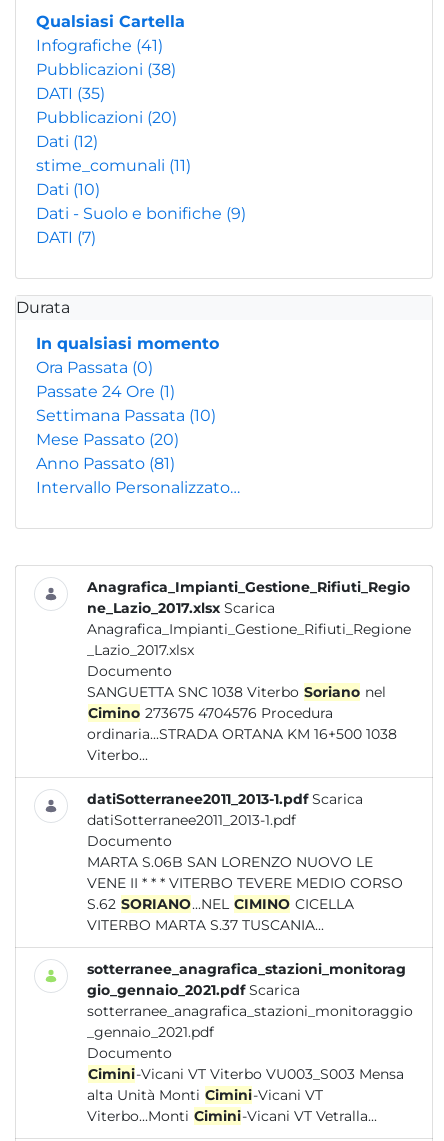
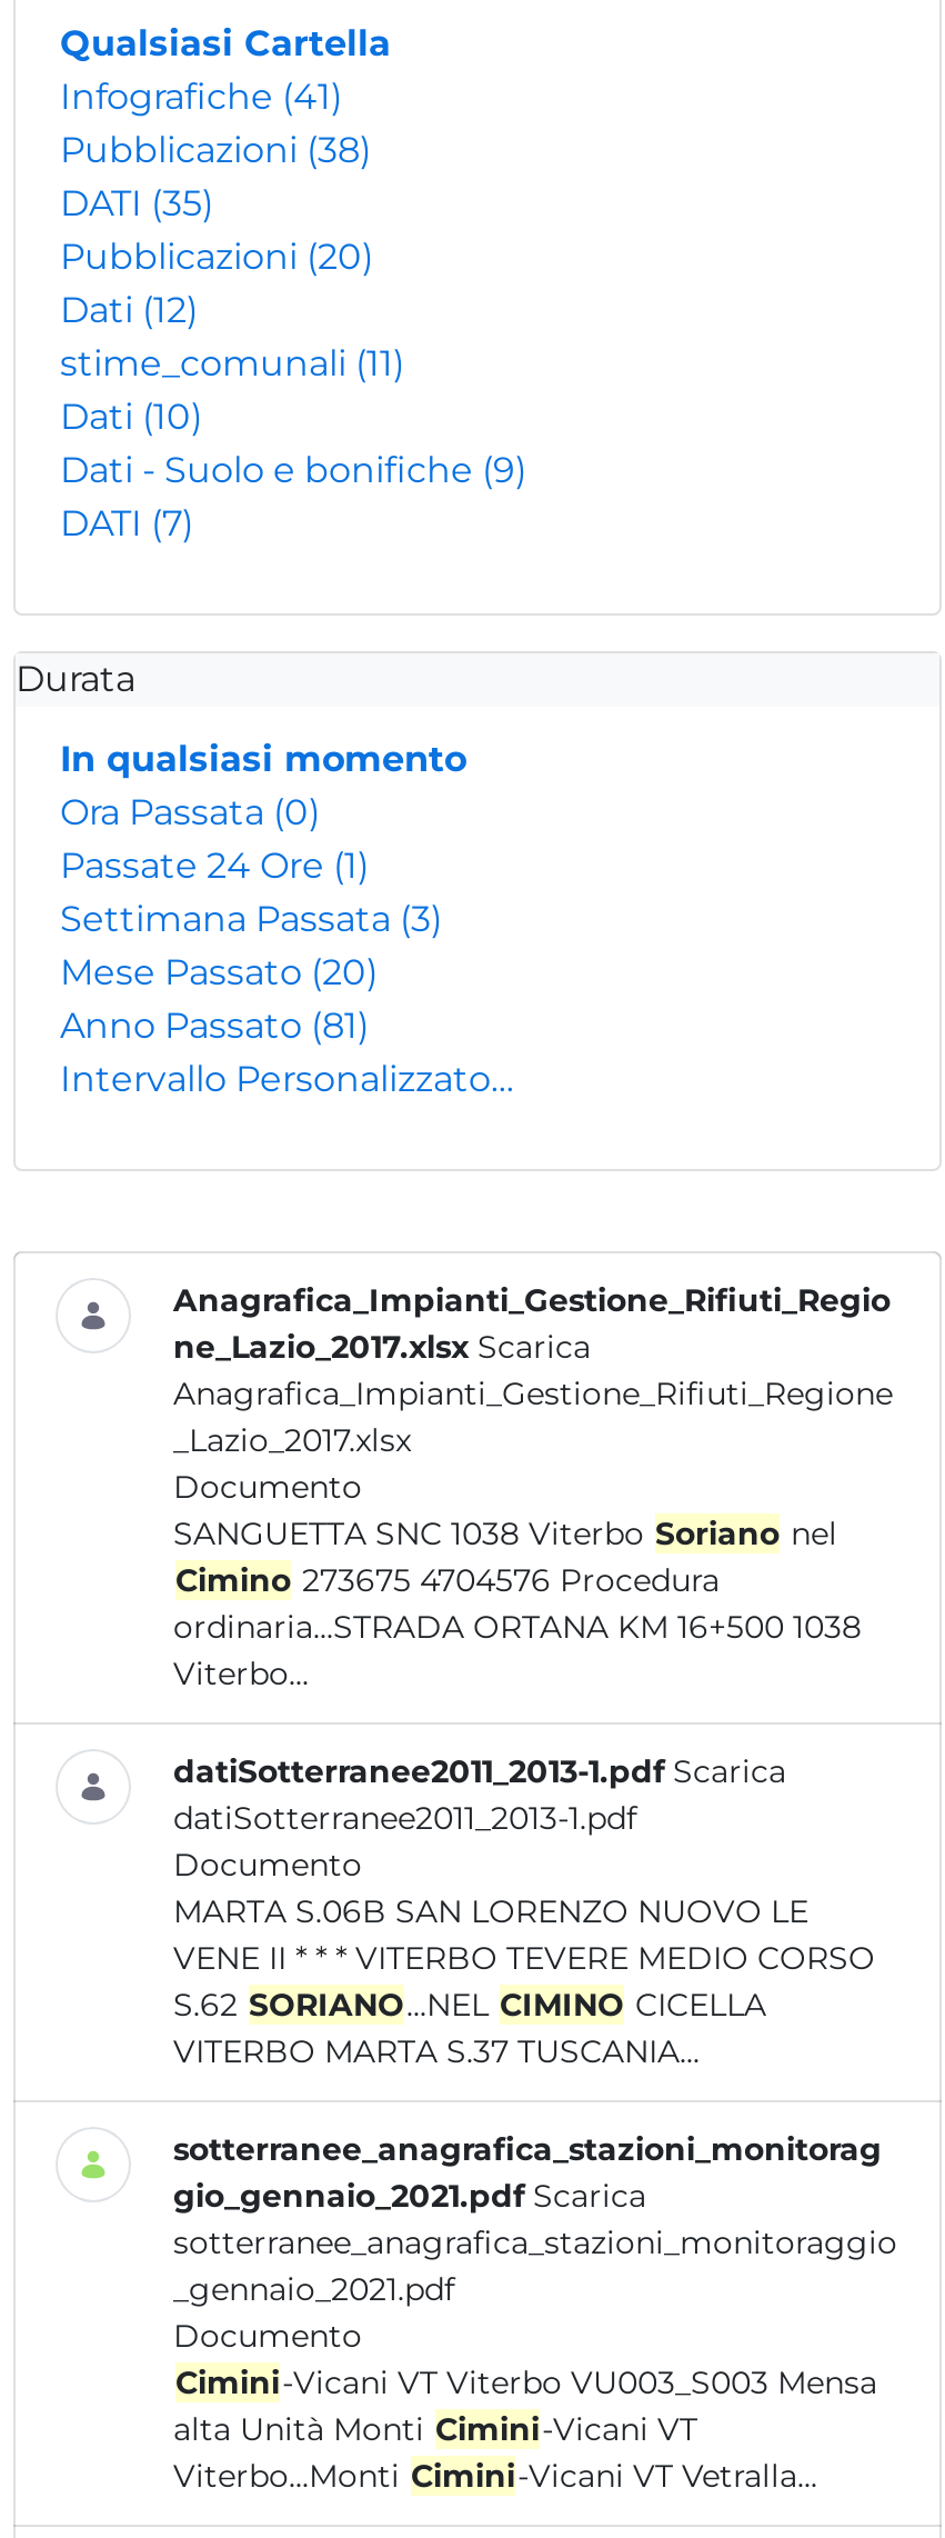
[36,406,216,425] Settimana Passata (10) -> [60,898,442,940] Settimana Passata (3)

